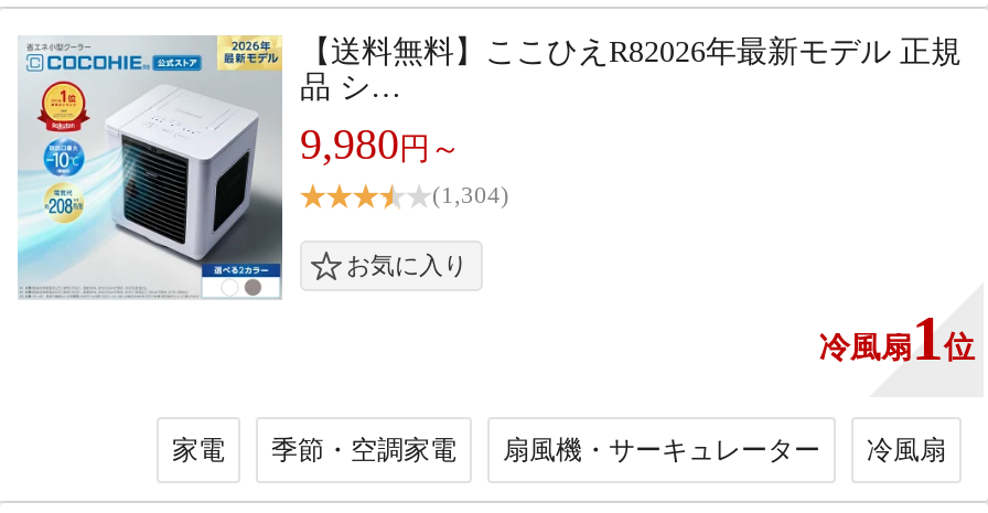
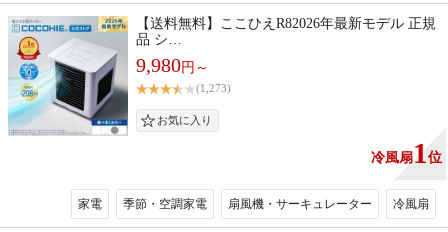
[432,182,509,208] (1,304) -> [196,82,231,94] (1,273)

